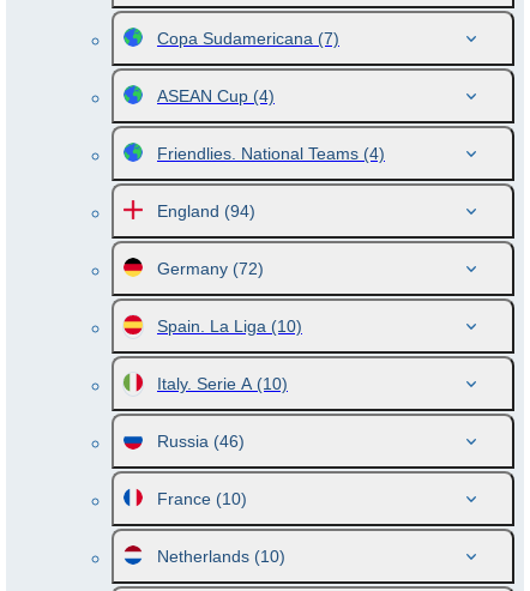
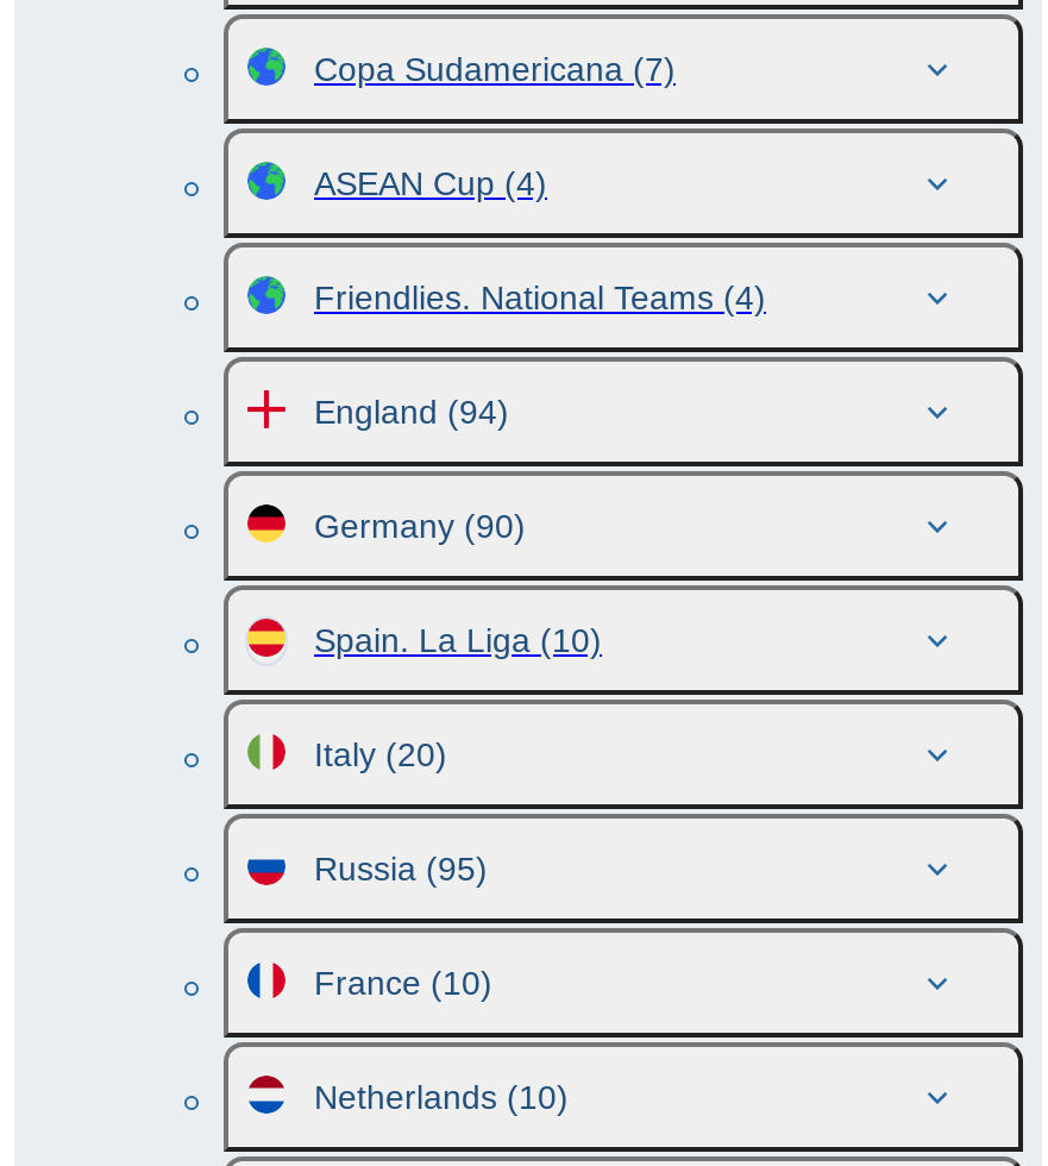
[157,259,264,278] Germany (72) -> [314,507,526,545] Germany (90)
[157,374,288,393] Italy. Serie A (10) -> [314,735,447,773] Italy (20)
[157,432,245,451] Russia (46) -> [314,850,488,888] Russia (95)

